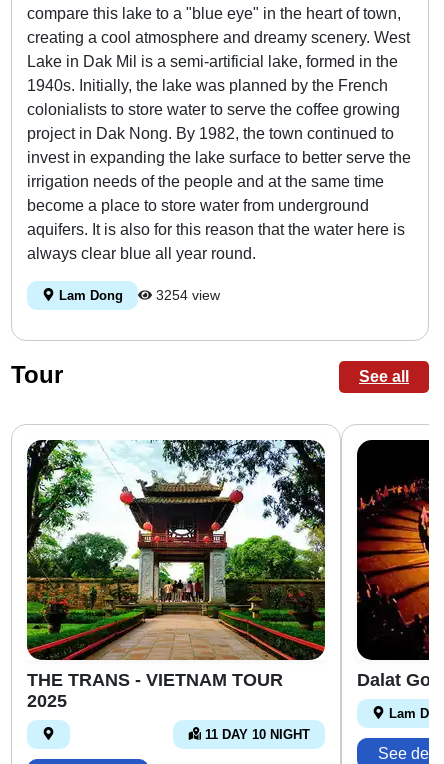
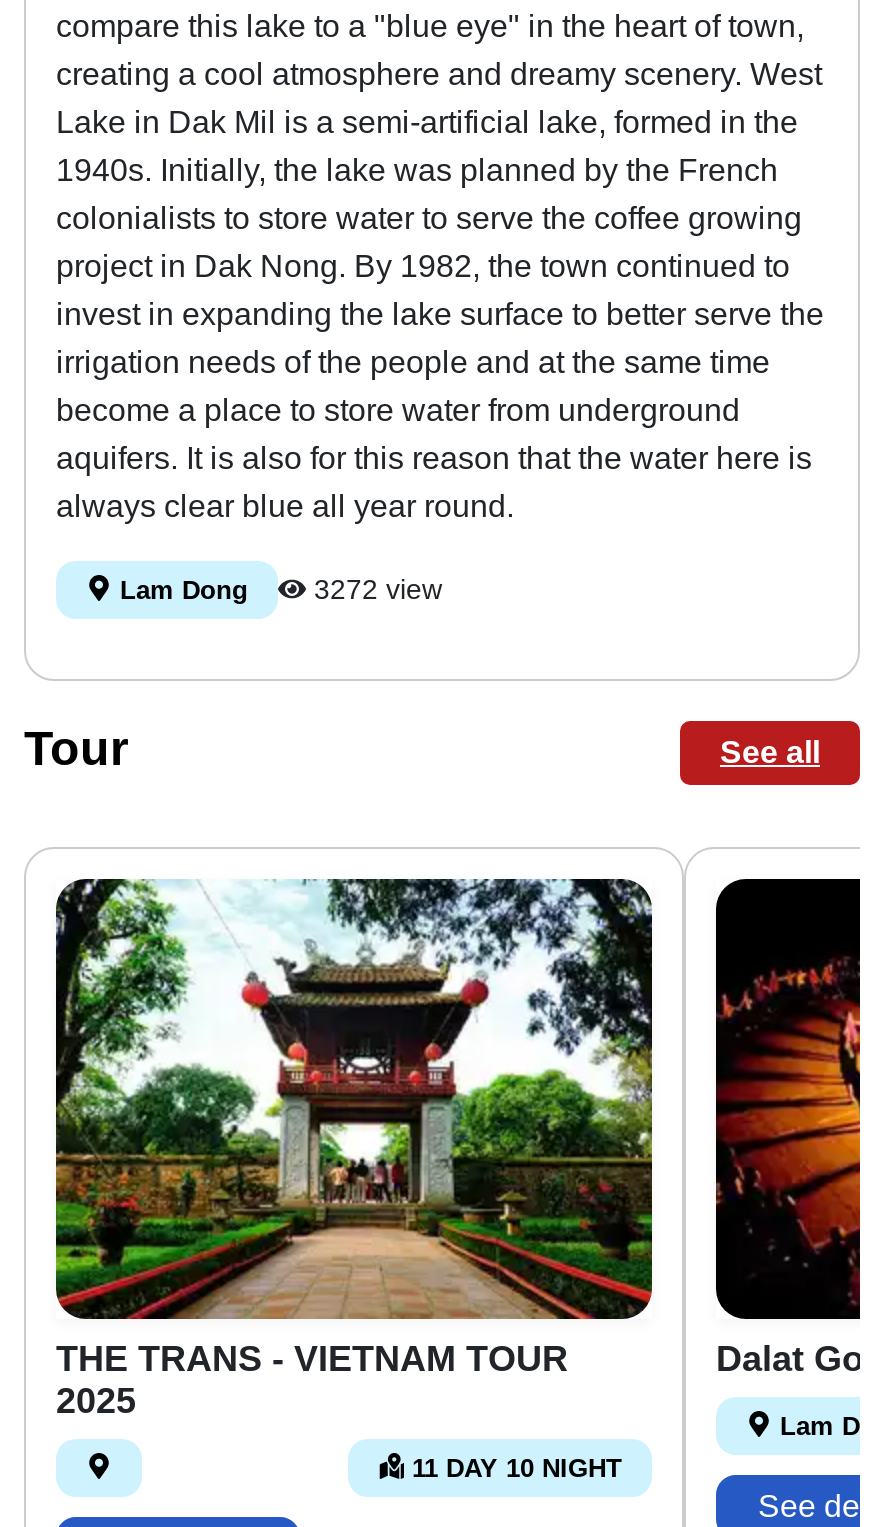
[55,287,220,303] Lam Dong 3254 view -> [112,573,442,605] Lam Dong 3272 view

